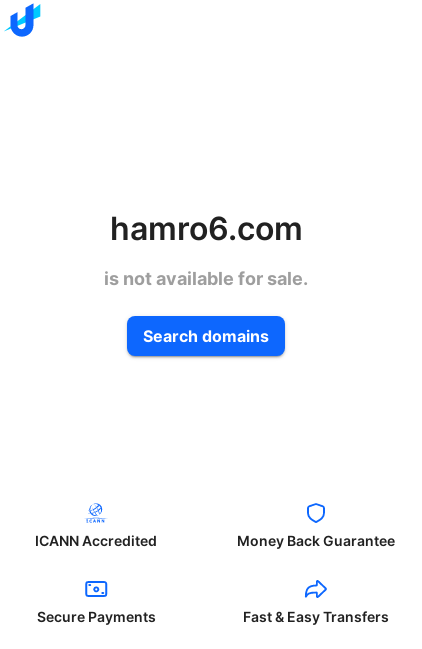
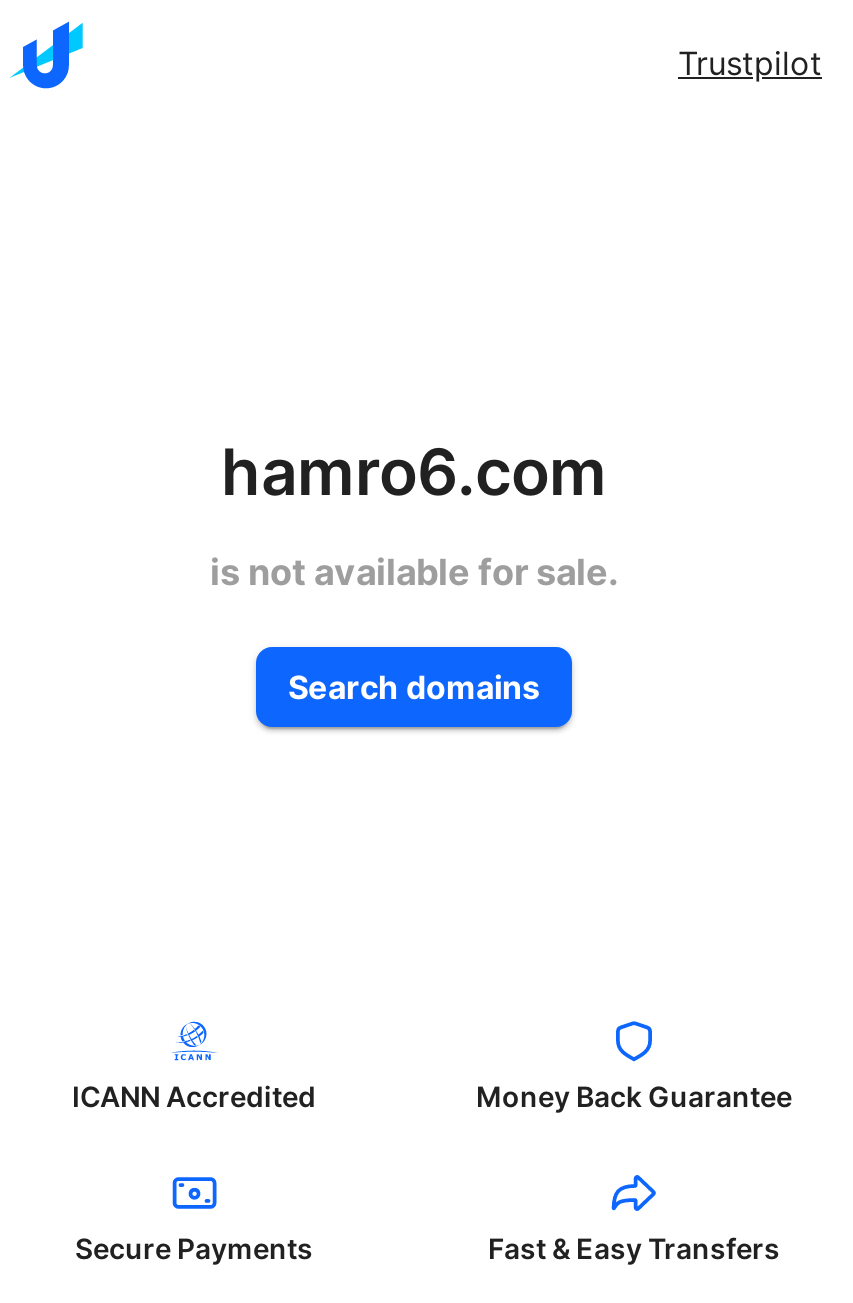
none -> [678,43,822,83] Trustpilot

